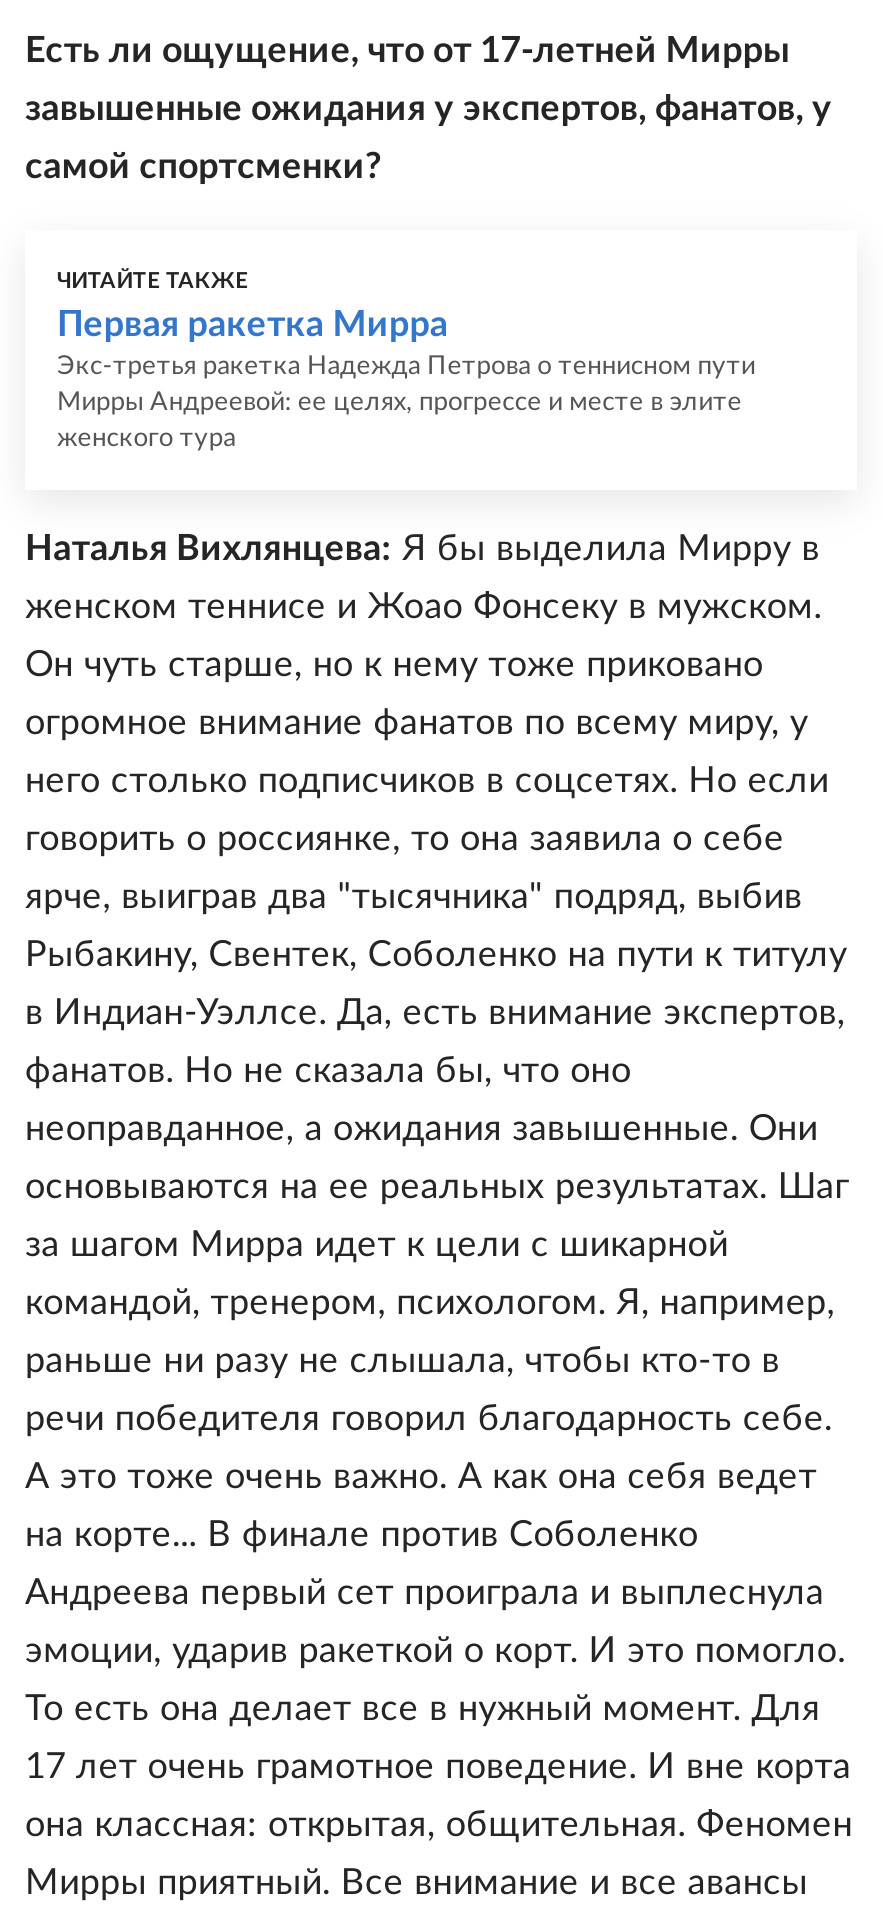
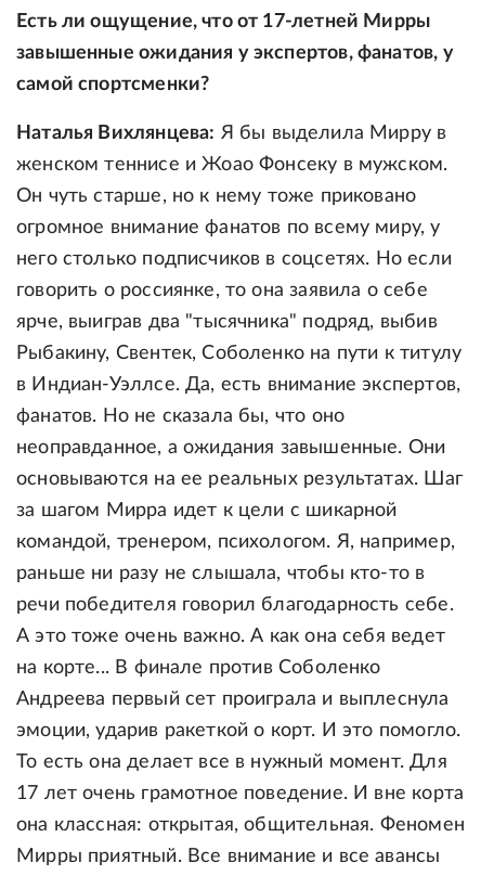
[57,271,756,453] ЧИТАЙТЕ ТАКЖЕ | Первая ракетка Мирра | Экс-третья ракетка Надежда Петрова о теннисном пути | Мирры Андреевой: ее целях, прогрессе и месте в элите | женского тура -> none

